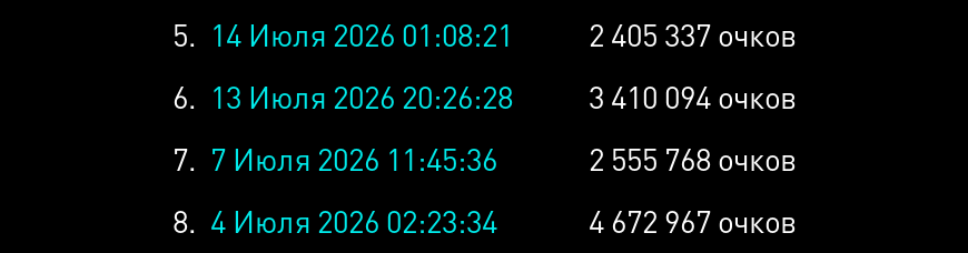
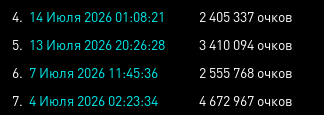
[172,13,798,53] 5. 14 Июля 2026 01:08:21 2 405 337 очков -> [12,7,293,25] 4. 14 Июля 2026 01:08:21 2 405 337 очков
[172,75,798,115] 6. 13 Июля 2026 20:26:28 3 410 094 очков -> [12,35,293,53] 5. 13 Июля 2026 20:26:28 3 410 094 очков
[172,138,497,178] 7. 7 Июля 2026 11:45:36 -> [12,63,158,81] 6. 7 Июля 2026 11:45:36
[172,200,497,240] 8. 4 Июля 2026 02:23:34 -> [12,91,158,109] 7. 4 Июля 2026 02:23:34

